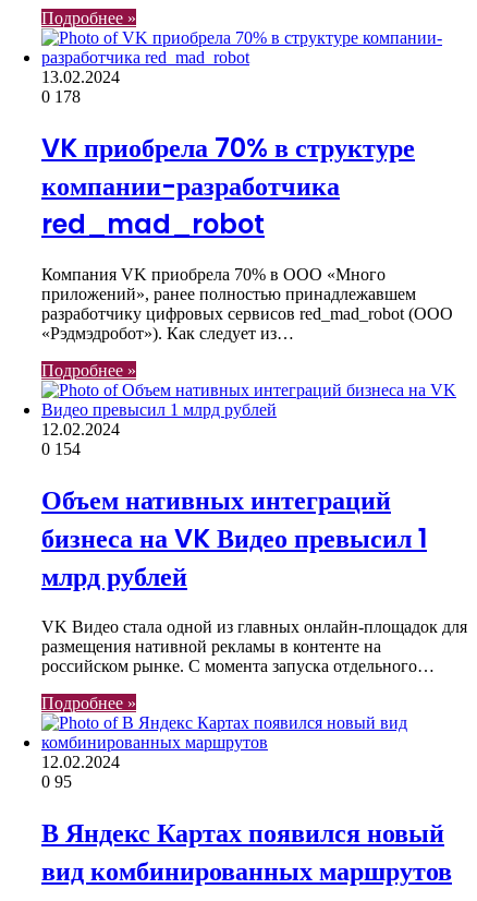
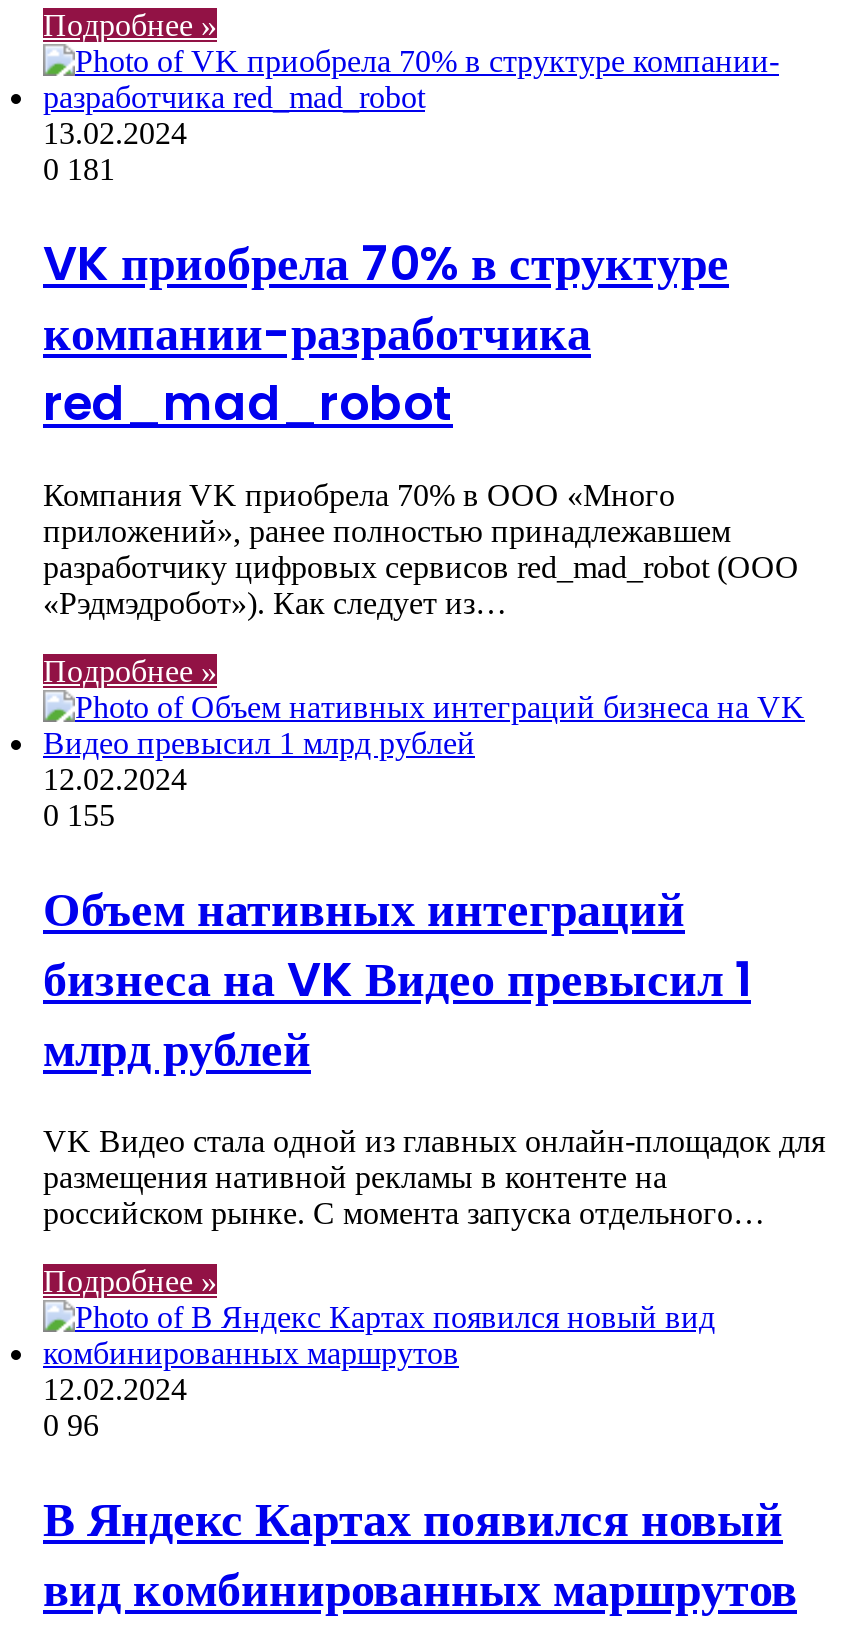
[41,88,81,106] 0 178 -> [43,153,115,187] 0 181
[41,440,81,458] 0 154 -> [43,798,115,832] 0 155
[41,772,72,791] 0 95 -> [43,1408,99,1442] 0 96

